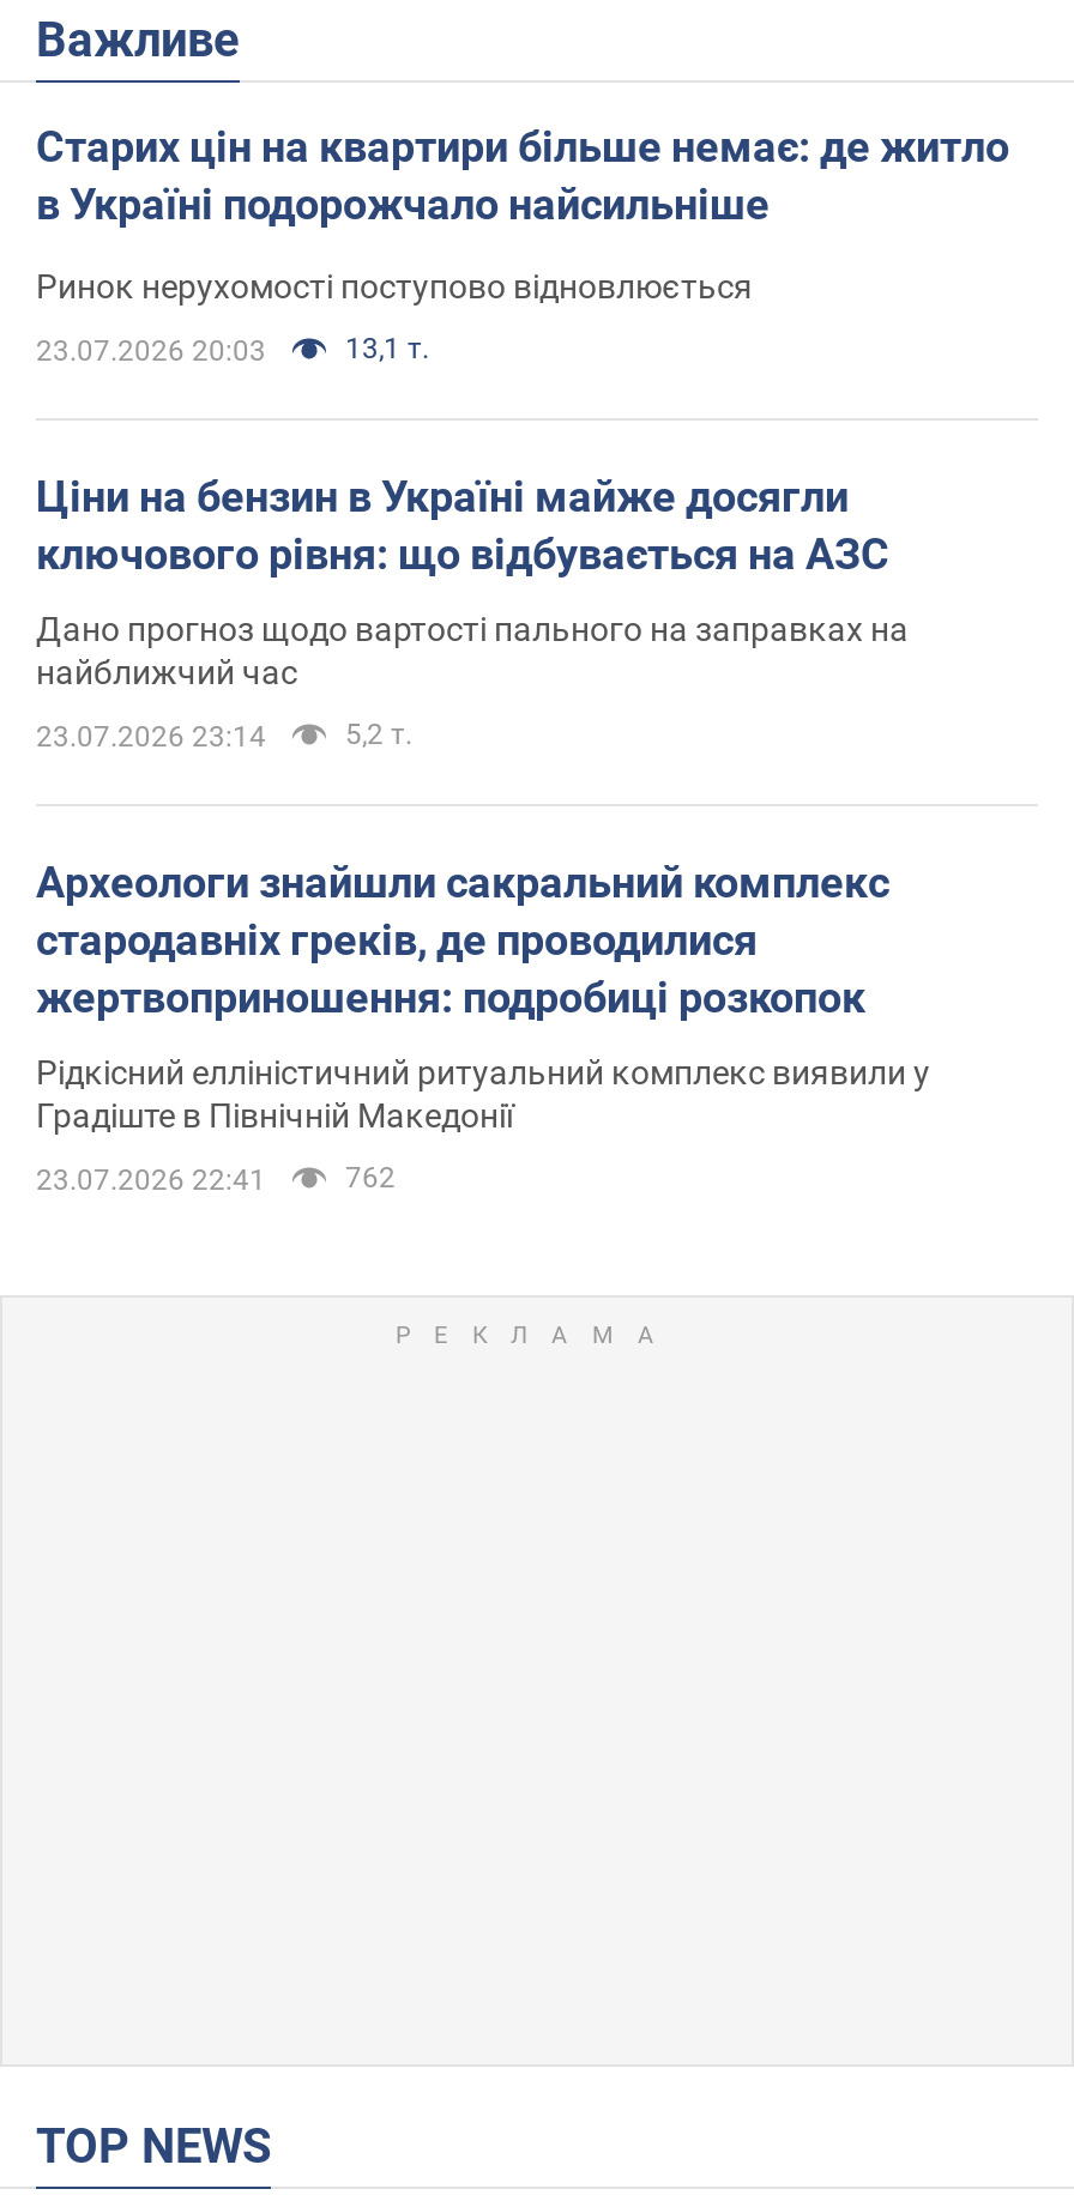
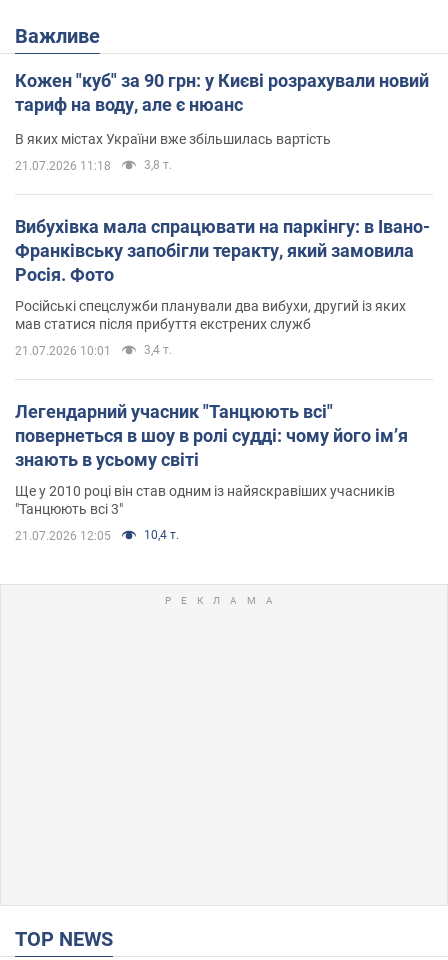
[36,121,1009,229] Старих цін на квартири більше немає: де житло | в Україні подорожчало найсильніше -> [15,70,429,115] Кожен "куб" за 90 грн: у Києві розрахували новий | тариф на воду, але є нюанс
[36,267,753,306] Ринок нерухомості поступово відновлюється -> [15,131,331,147] В яких містах України вже збільшилась вартість
[36,332,429,368] 23.07.2026 20:03 | 13,1 т. -> [15,158,172,173] 21.07.2026 11:18 | 3,8 т.
[36,471,889,579] Ціни на бензин в Україні майже досягли | ключового рівня: що відбувається на АЗС -> [15,216,430,285] Вибухівка мала спрацювати на паркінгу: в Івано- | Франківську запобігли теракту, який замовила | Росія. Фото
[36,610,909,692] Дано прогноз щодо вартості пального на заправках на | найближчий час -> [15,298,406,332] Російські спецслужби планували два вибухи, другий із яких | мав статися після прибуття екстрених служб
[36,718,412,754] 23.07.2026 23:14 | 5,2 т. -> [15,343,172,358] 21.07.2026 10:01 | 3,4 т.
[36,857,889,1022] Археологи знайшли сакральний комплекс | стародавніх греків, де проводилися | жертвоприношення: подробиці розкопок -> [15,401,408,470] Легендарний учасник "Танцюють всі" | повернеться в шоу в ролі судді: чому його імʼя | знають в усьому світі
[36,1053,930,1135] Рідкісний елліністичний ритуальний комплекс виявили у | Градіште в Північній Македонії -> [15,483,395,517] Ще у 2010 році він став одним із найяскравіших учасників | "Танцюють всі 3"
[36,1161,396,1197] 23.07.2026 22:41 | 762 -> [15,528,179,543] 21.07.2026 12:05 | 10,4 т.

